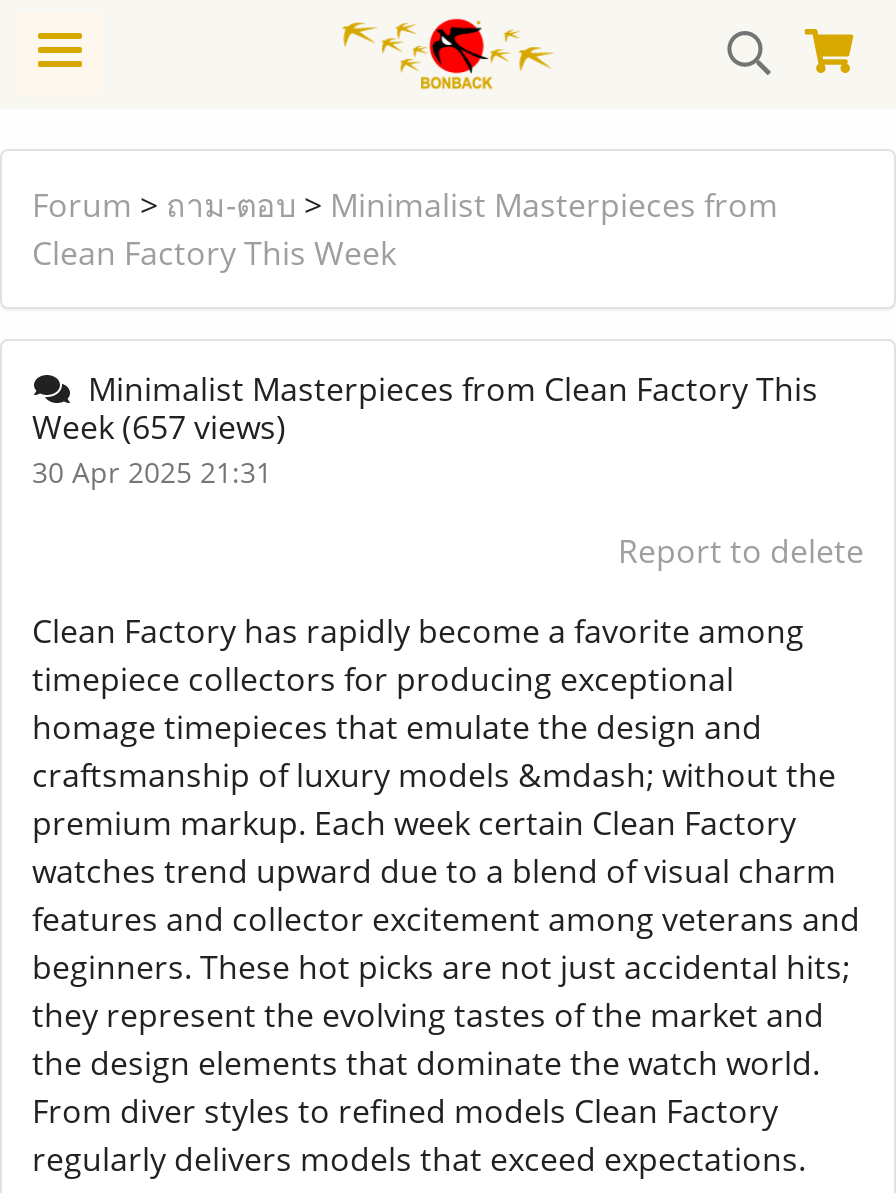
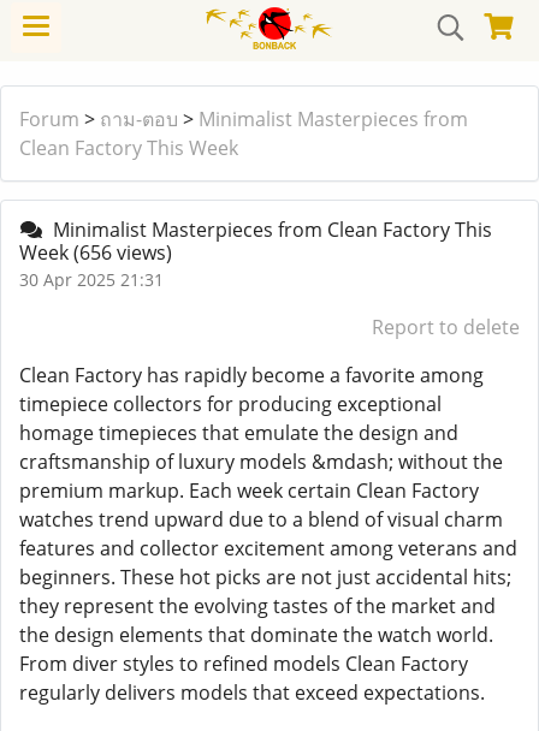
[32,405,286,449] Week (657 views) -> [19,239,172,266] Week (656 views)

